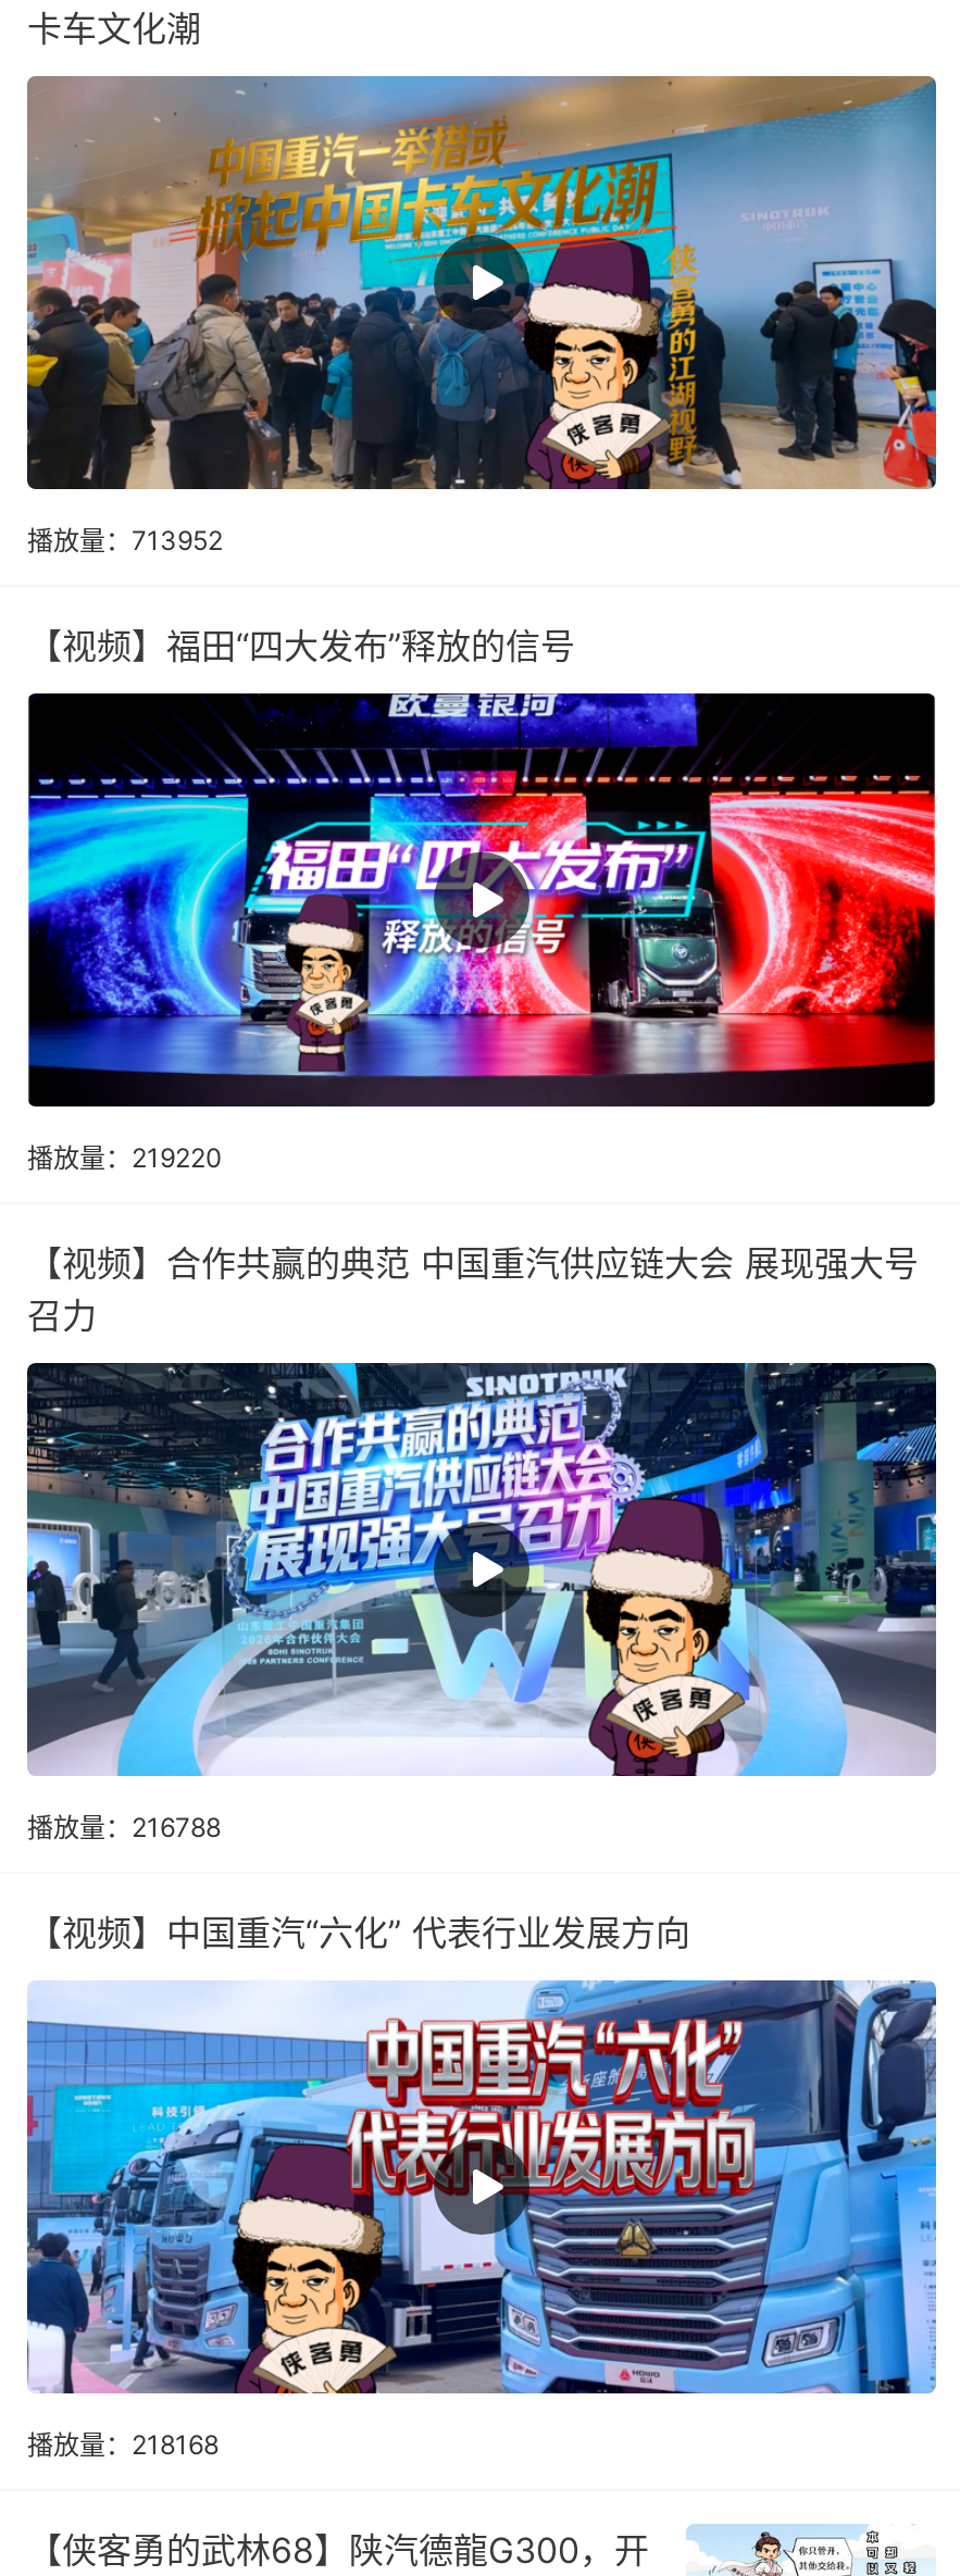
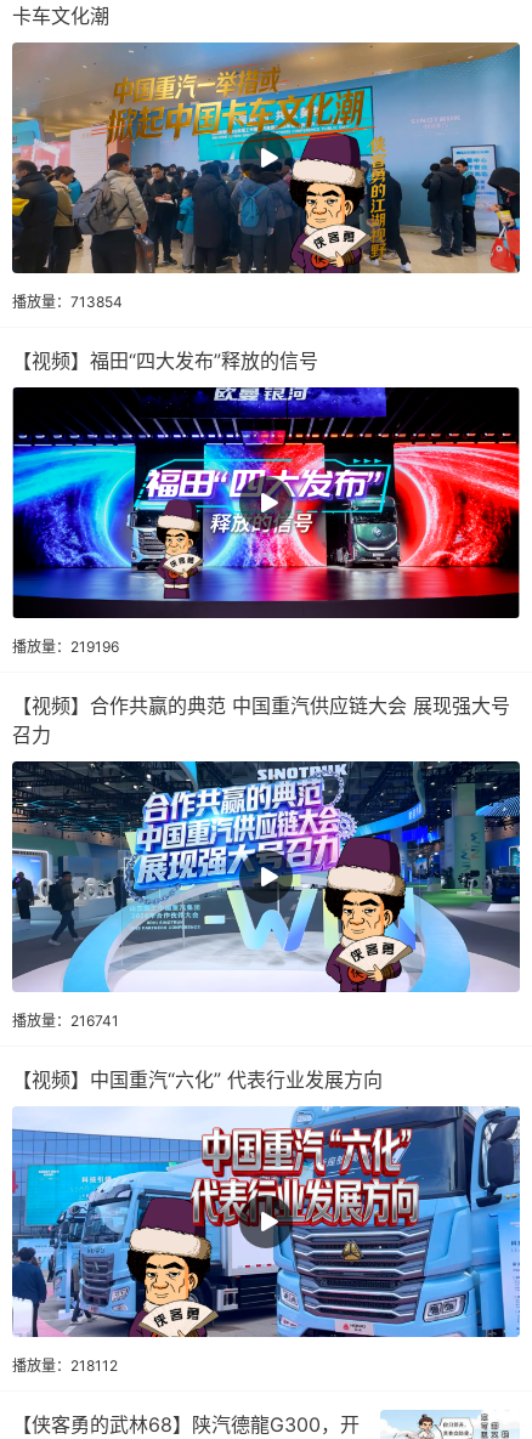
[27,524,223,557] 播放量：713952 -> [12,293,123,311] 播放量：713854
[27,1141,223,1174] 播放量：219220 -> [12,638,119,656] 播放量：219196
[27,1811,221,1843] 播放量：216788 -> [12,1012,119,1030] 播放量：216741
[27,2428,219,2461] 播放量：218168 -> [12,1356,118,1375] 播放量：218112

